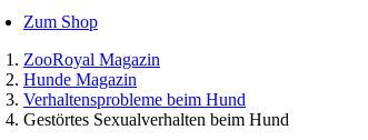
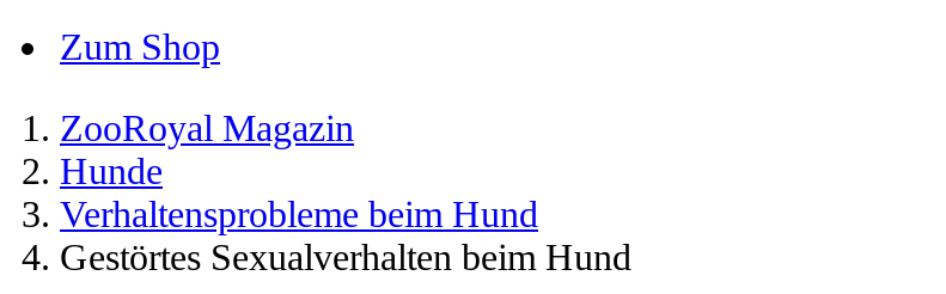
[23,70,137,89] Hunde Magazin -> [60,151,163,191] Hunde

